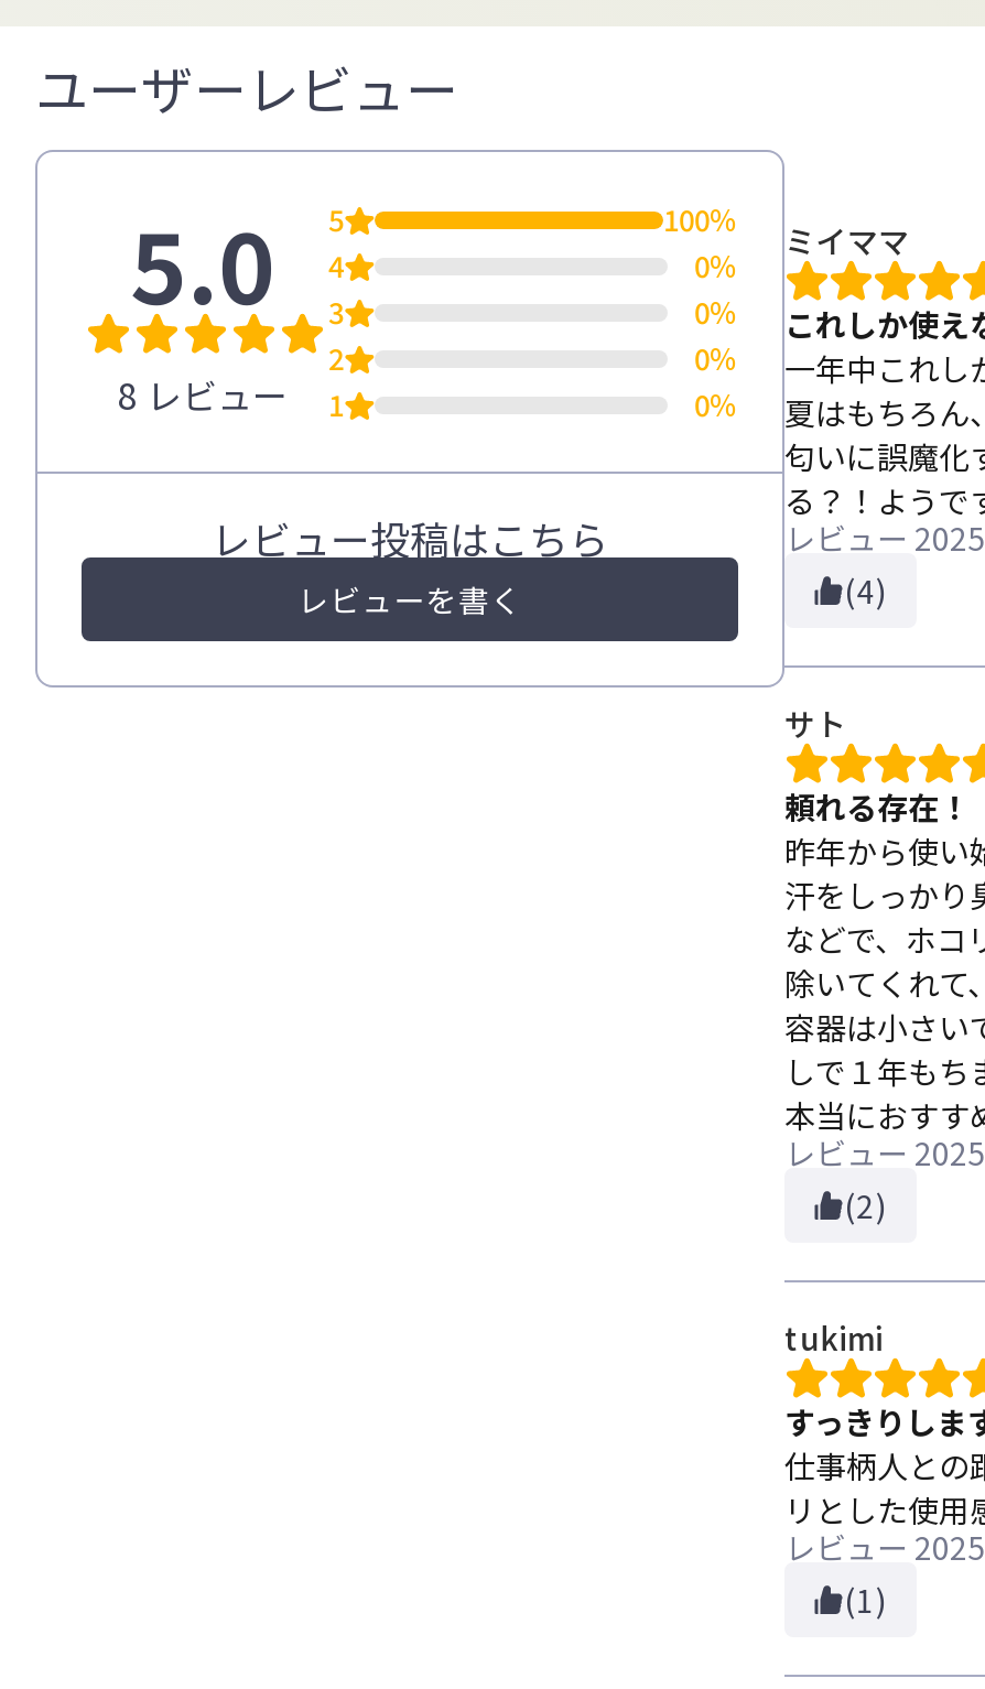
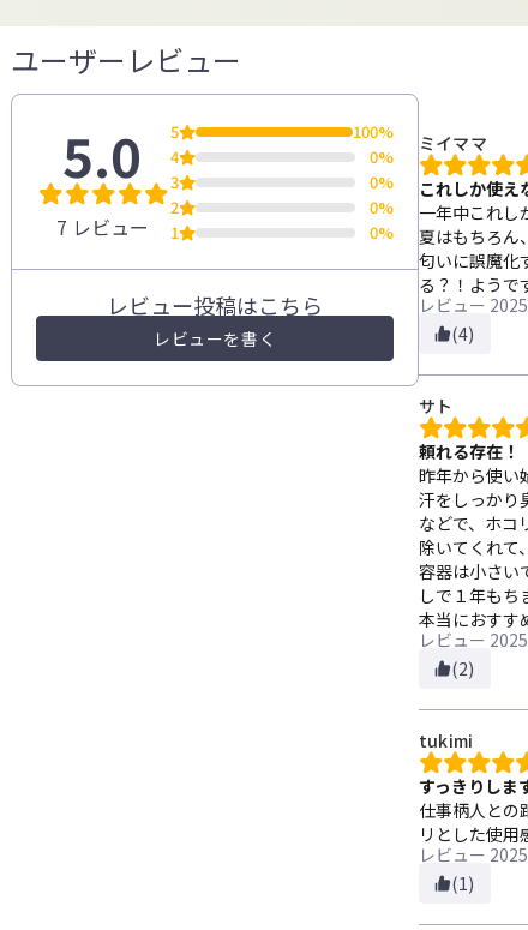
[118,367,344,424] 8 レビュー 1 -> [56,212,179,243] 7 レビュー 1

